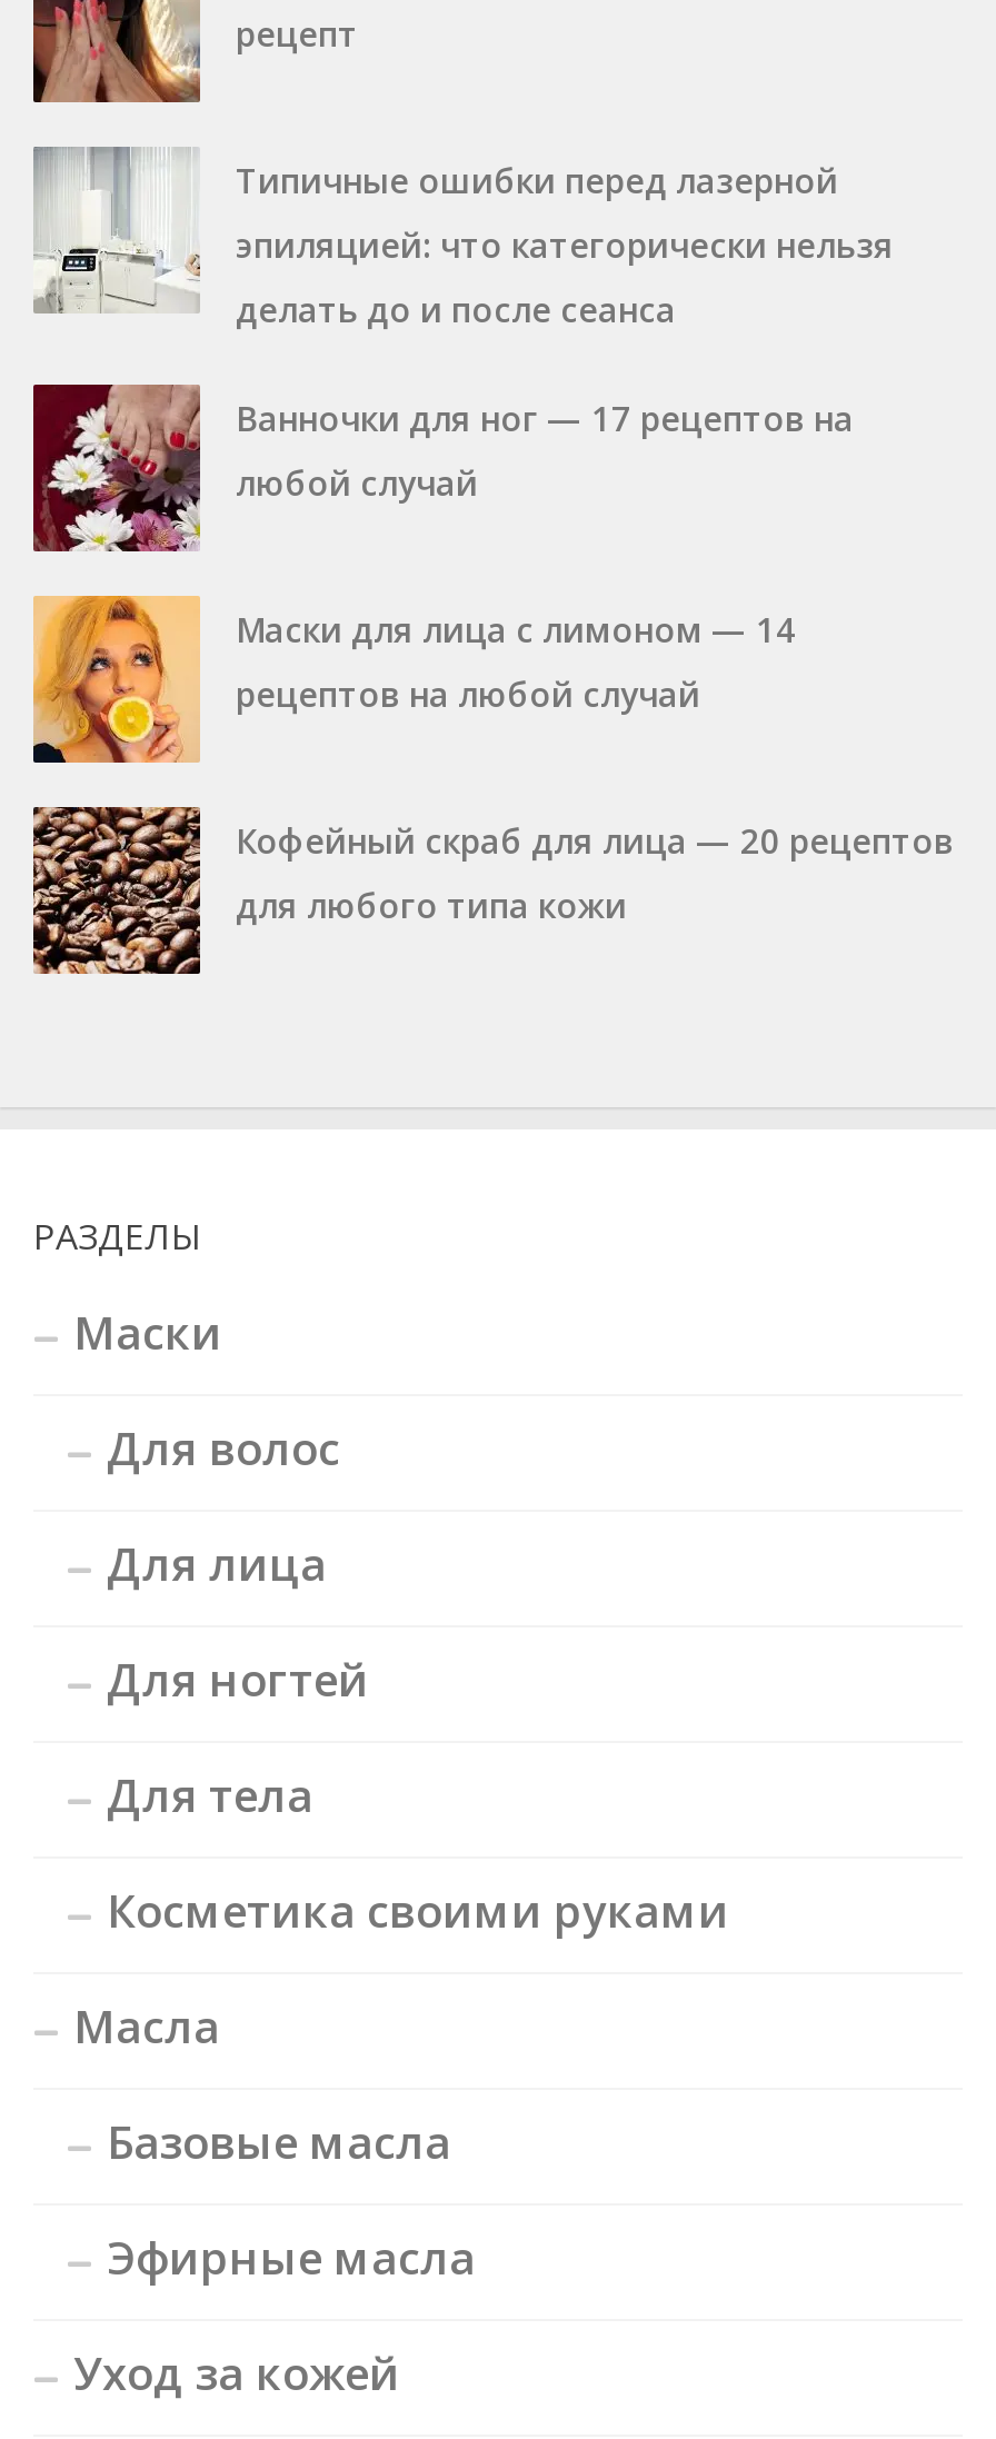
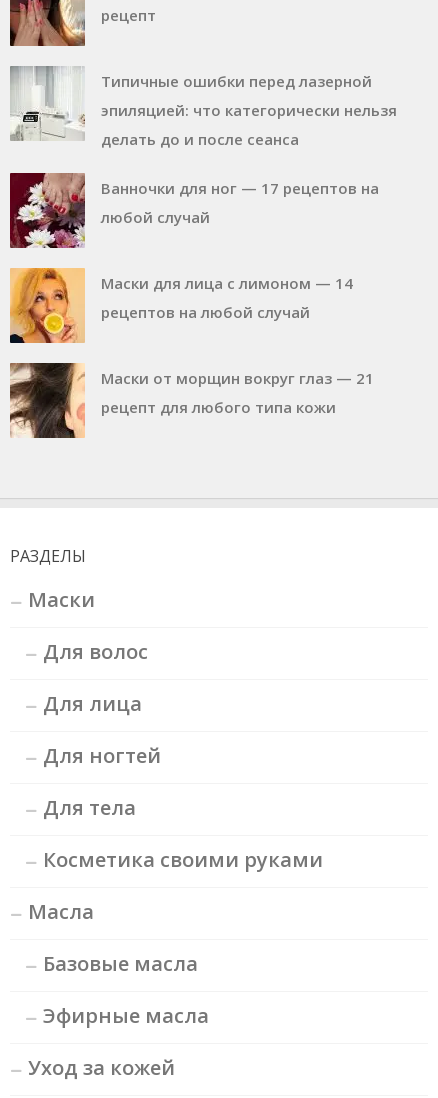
[31,805,954,976] [image] | Кофейный скраб для лица — 20 рецептов | для любого типа кожи -> [9,362,374,439] [image] | Маски от морщин вокруг глаз — 21 | рецепт для любого типа кожи

